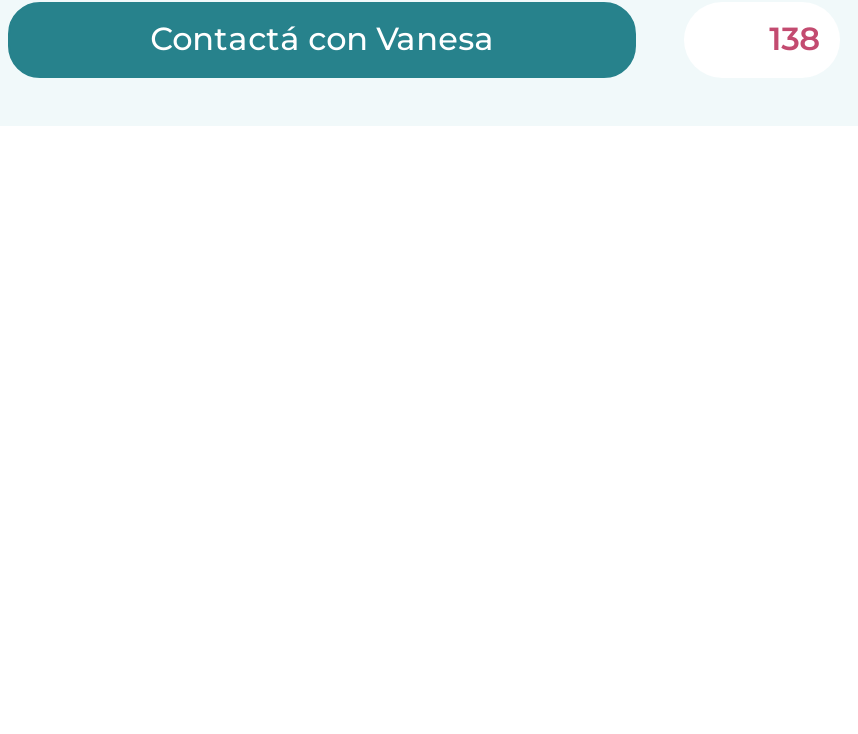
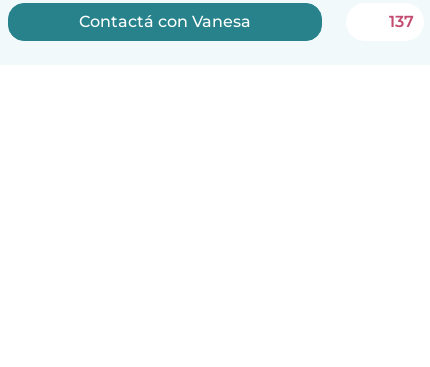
[769,20,819,58] 138 -> [389,12,414,31] 137

